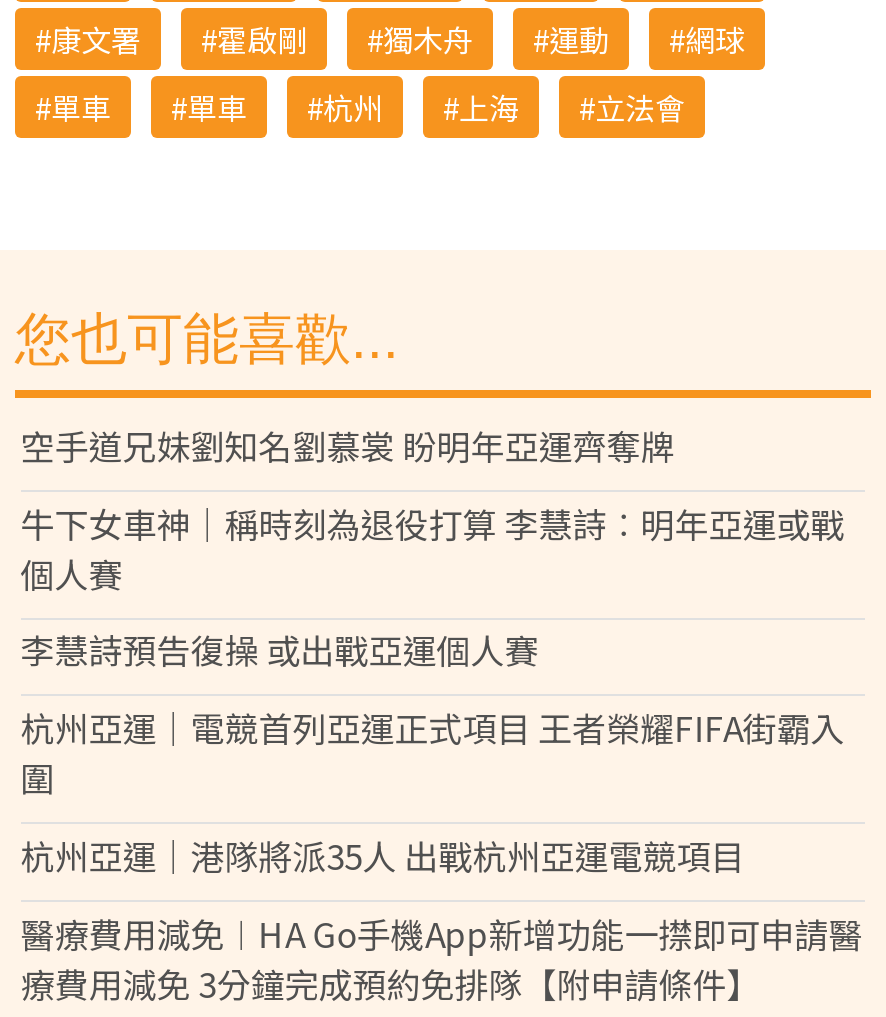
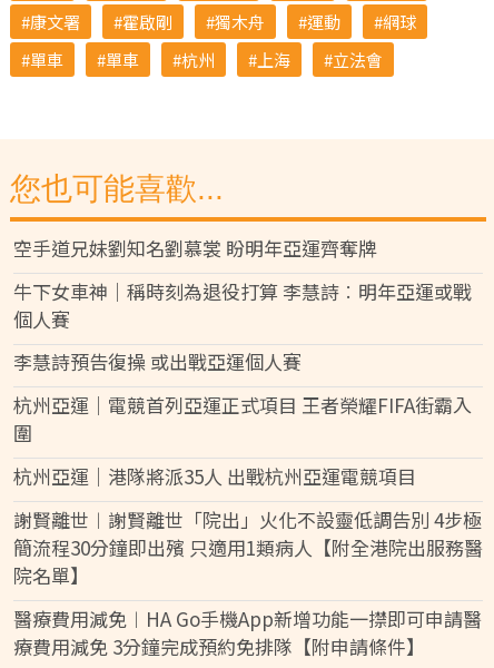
none -> [13,505,483,589] 謝賢離世︱謝賢離世「院出」火化不設靈低調告別 4步極 | 簡流程30分鐘即出殯 只適用1類病人【附全港院出服務醫 | 院名單】

